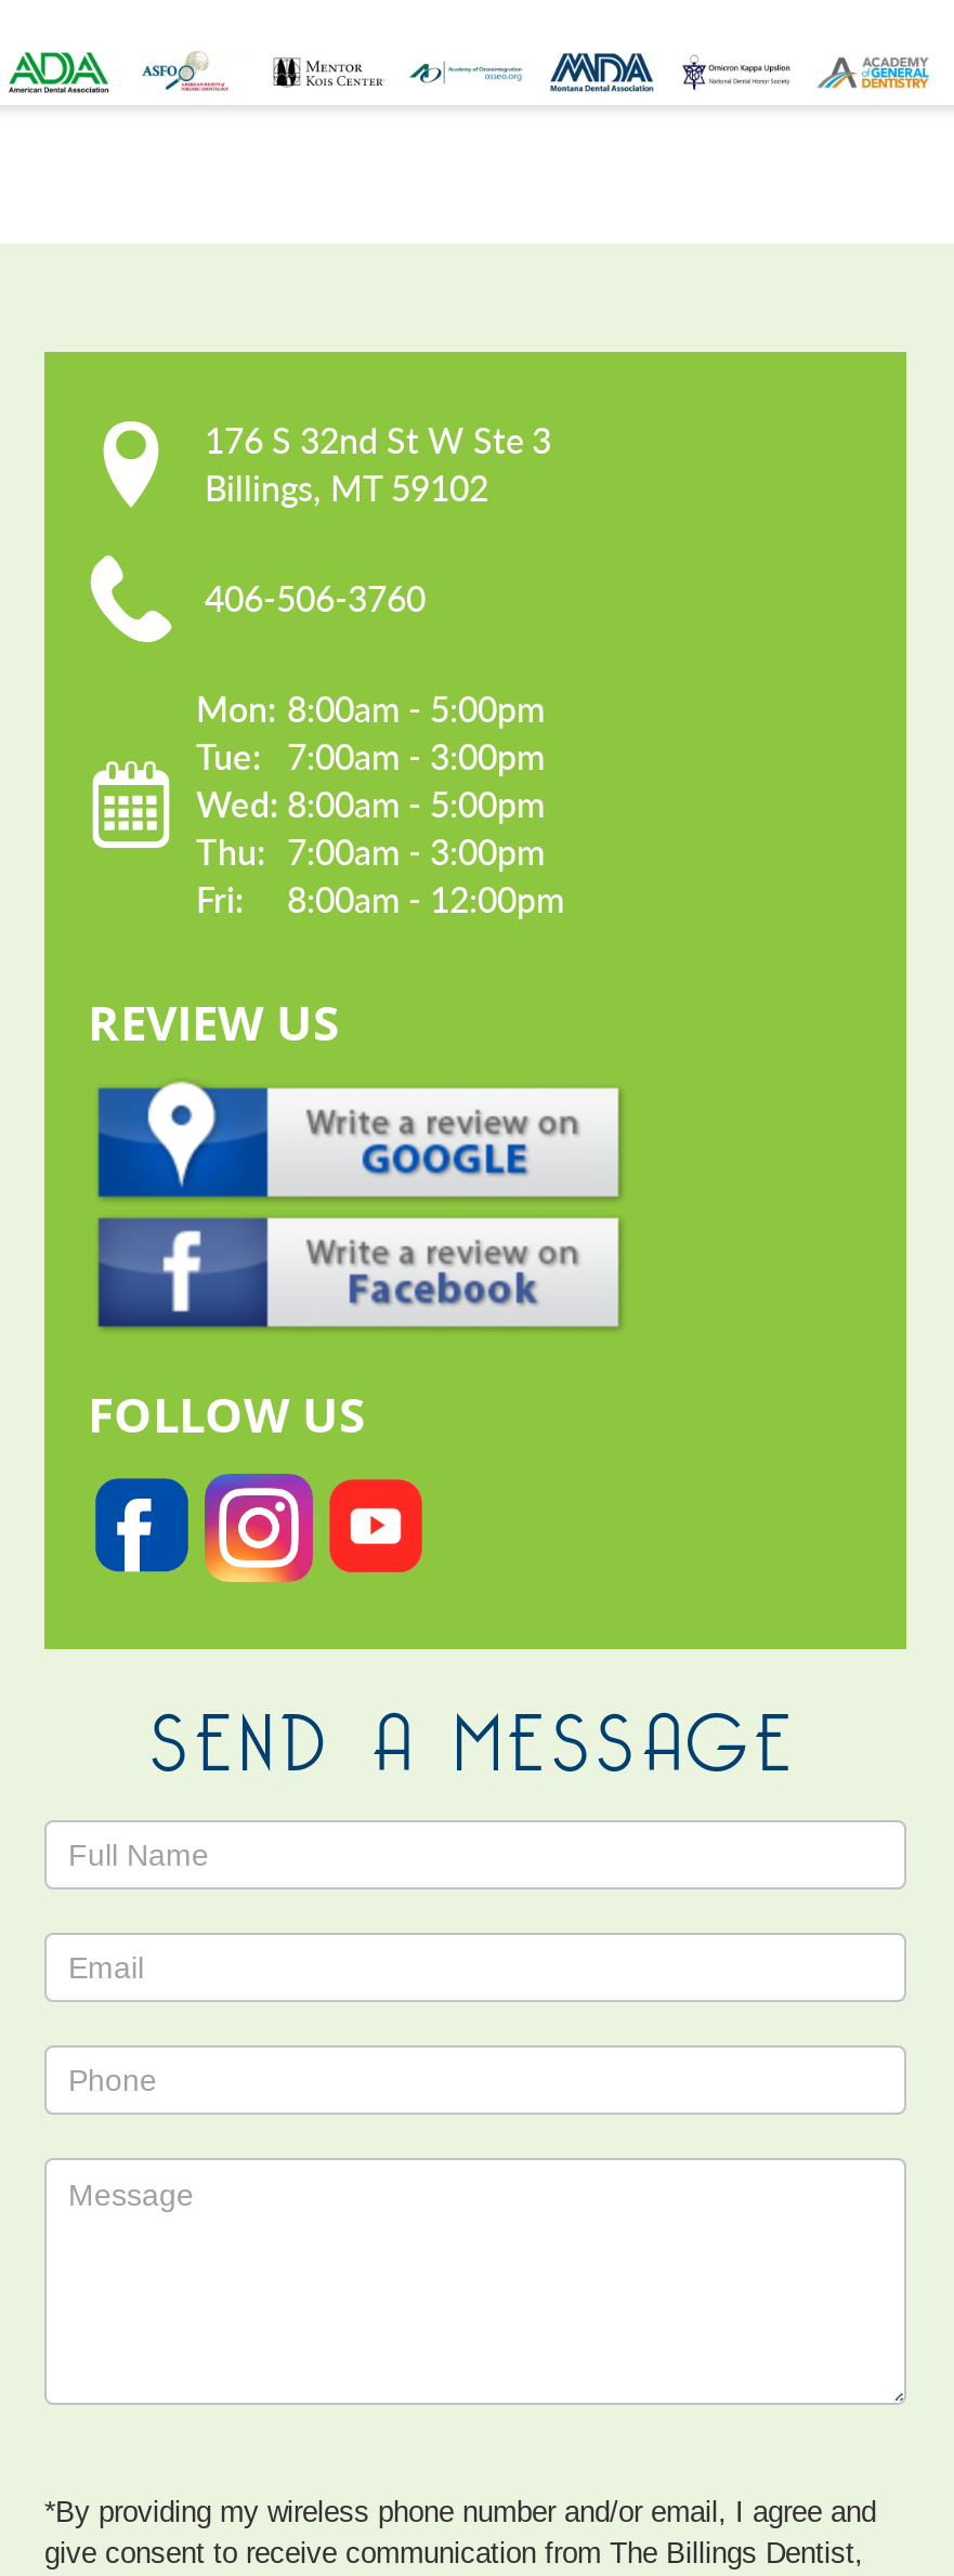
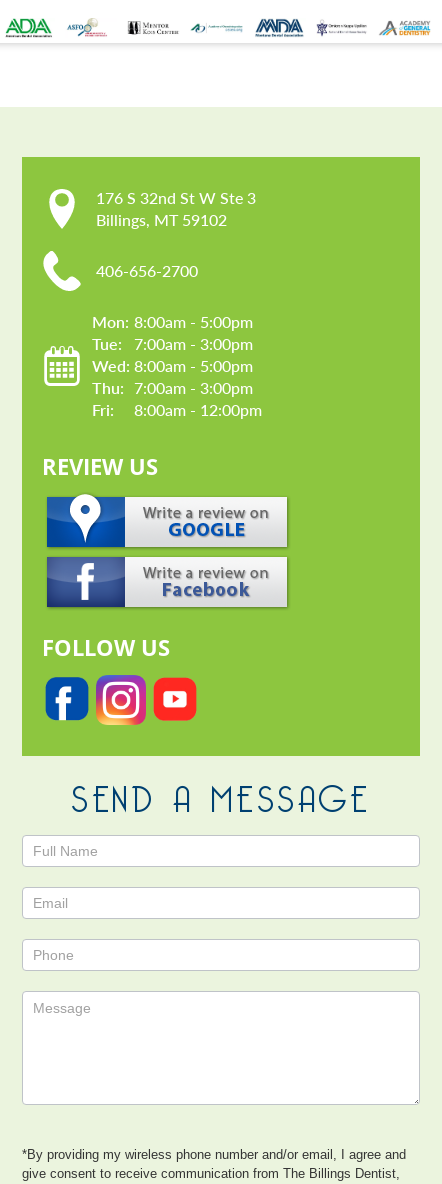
[205,578,426,619] 406-506-3760 -> [96,261,198,280] 406-656-2700

